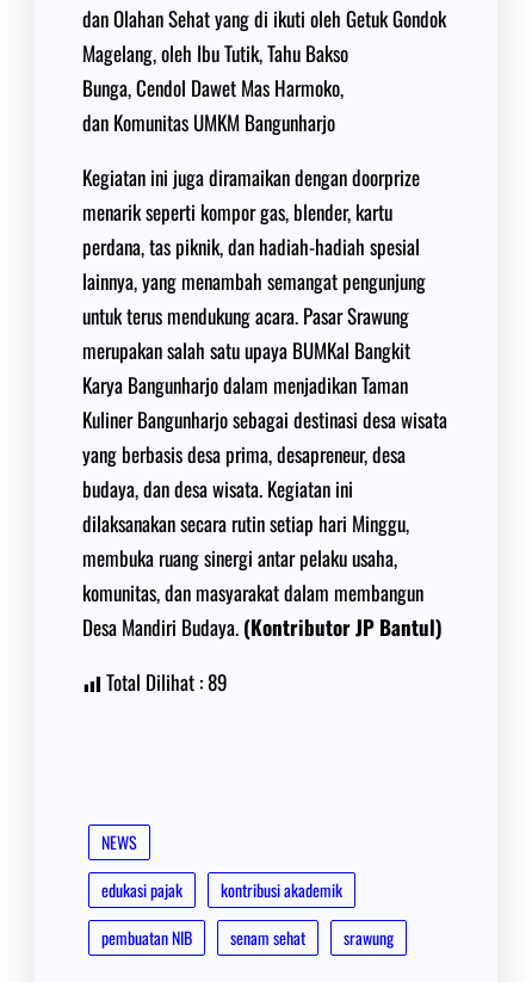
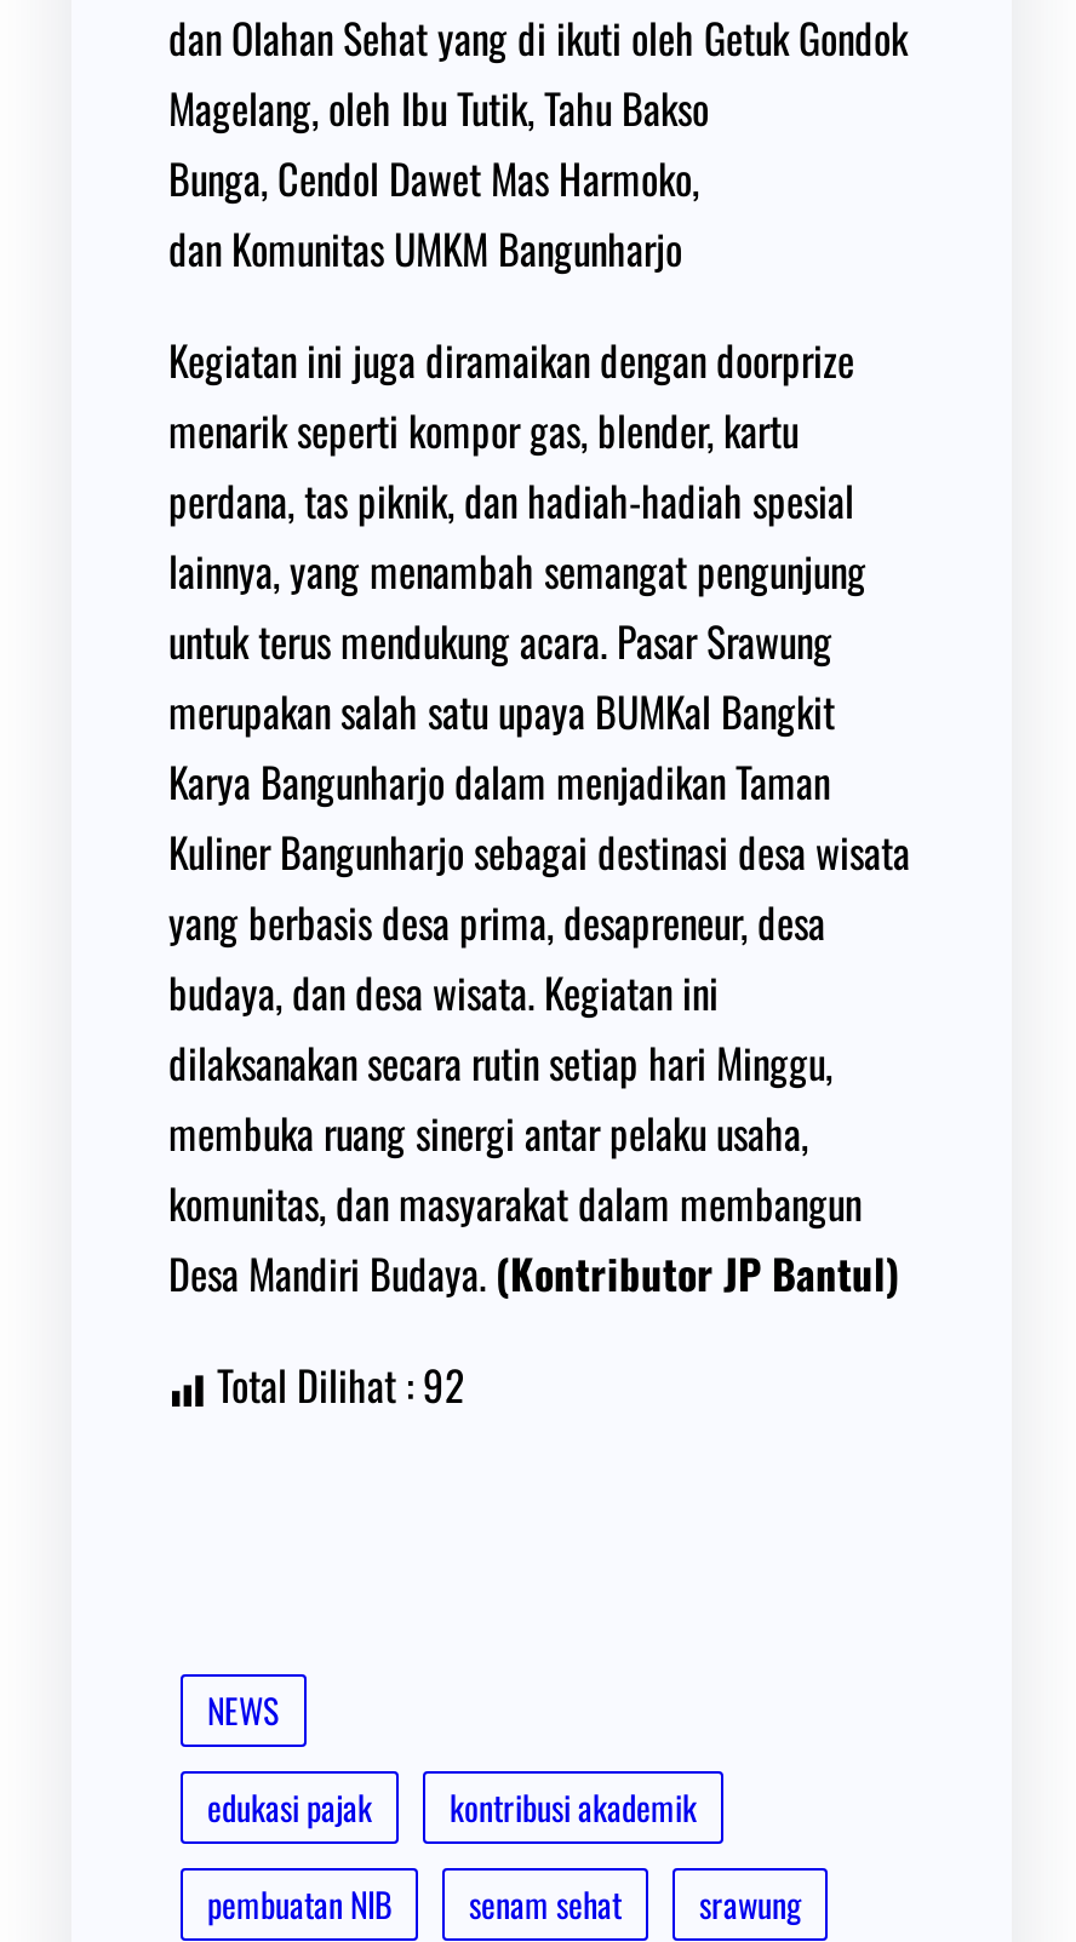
[106,667,228,697] Total Dilihat : 89 -> [217,1354,464,1415] Total Dilihat : 92

